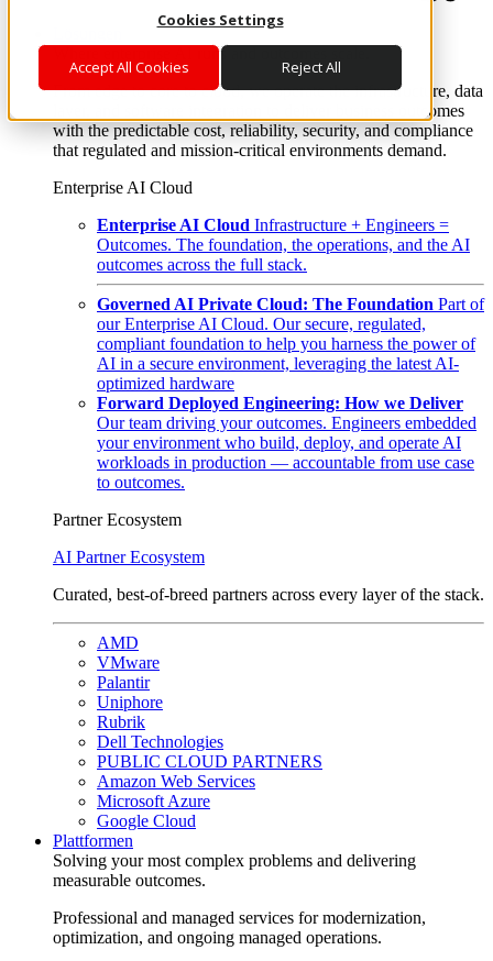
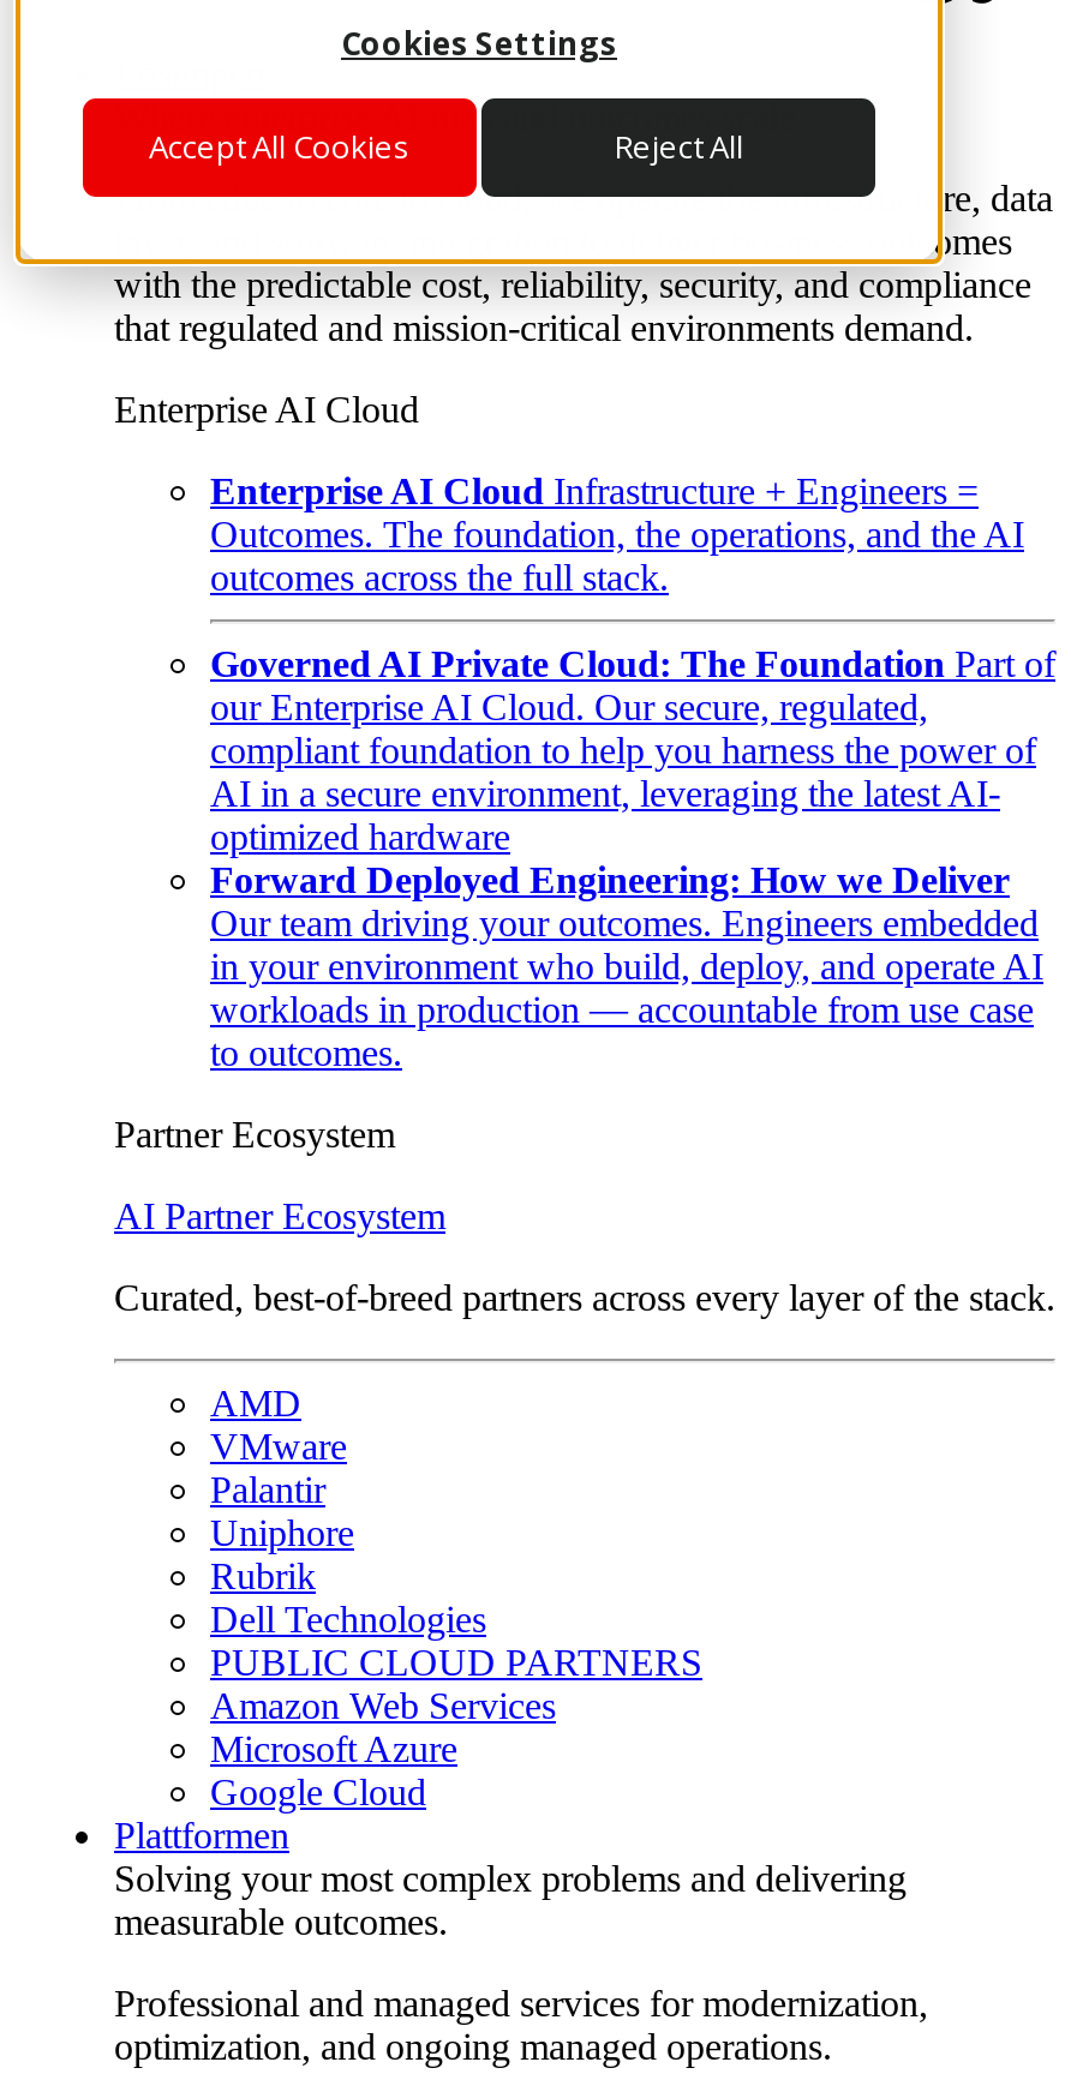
[97,433,461,452] your environment who build, deploy, and operate AI -> [210,946,1043,987] in your environment who build, deploy, and operate AI

